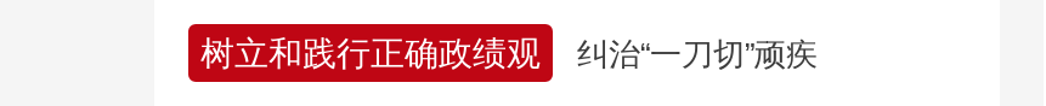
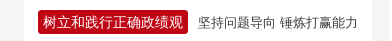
[577,36,818,72] 纠治“一刀切”顽疾 -> [198,15,358,30] 坚持问题导向 锤炼打赢能力

